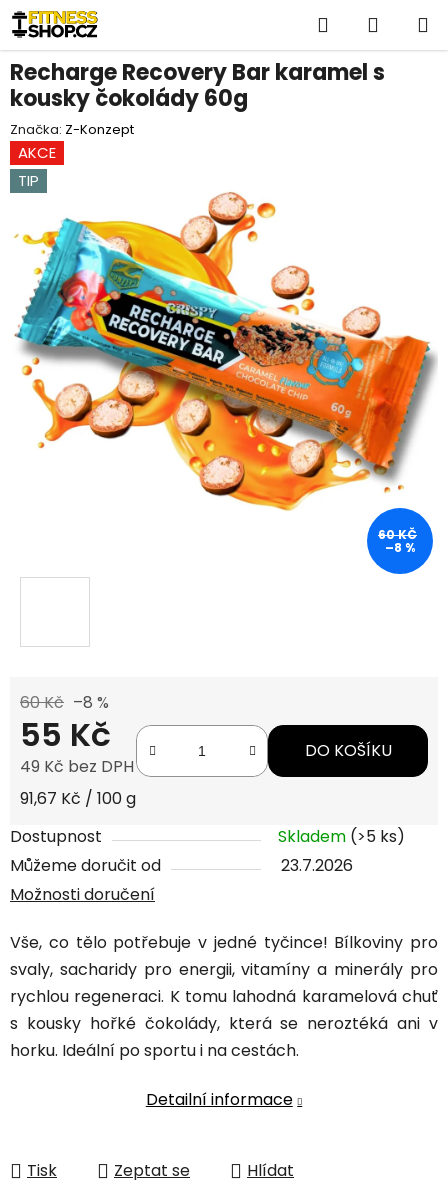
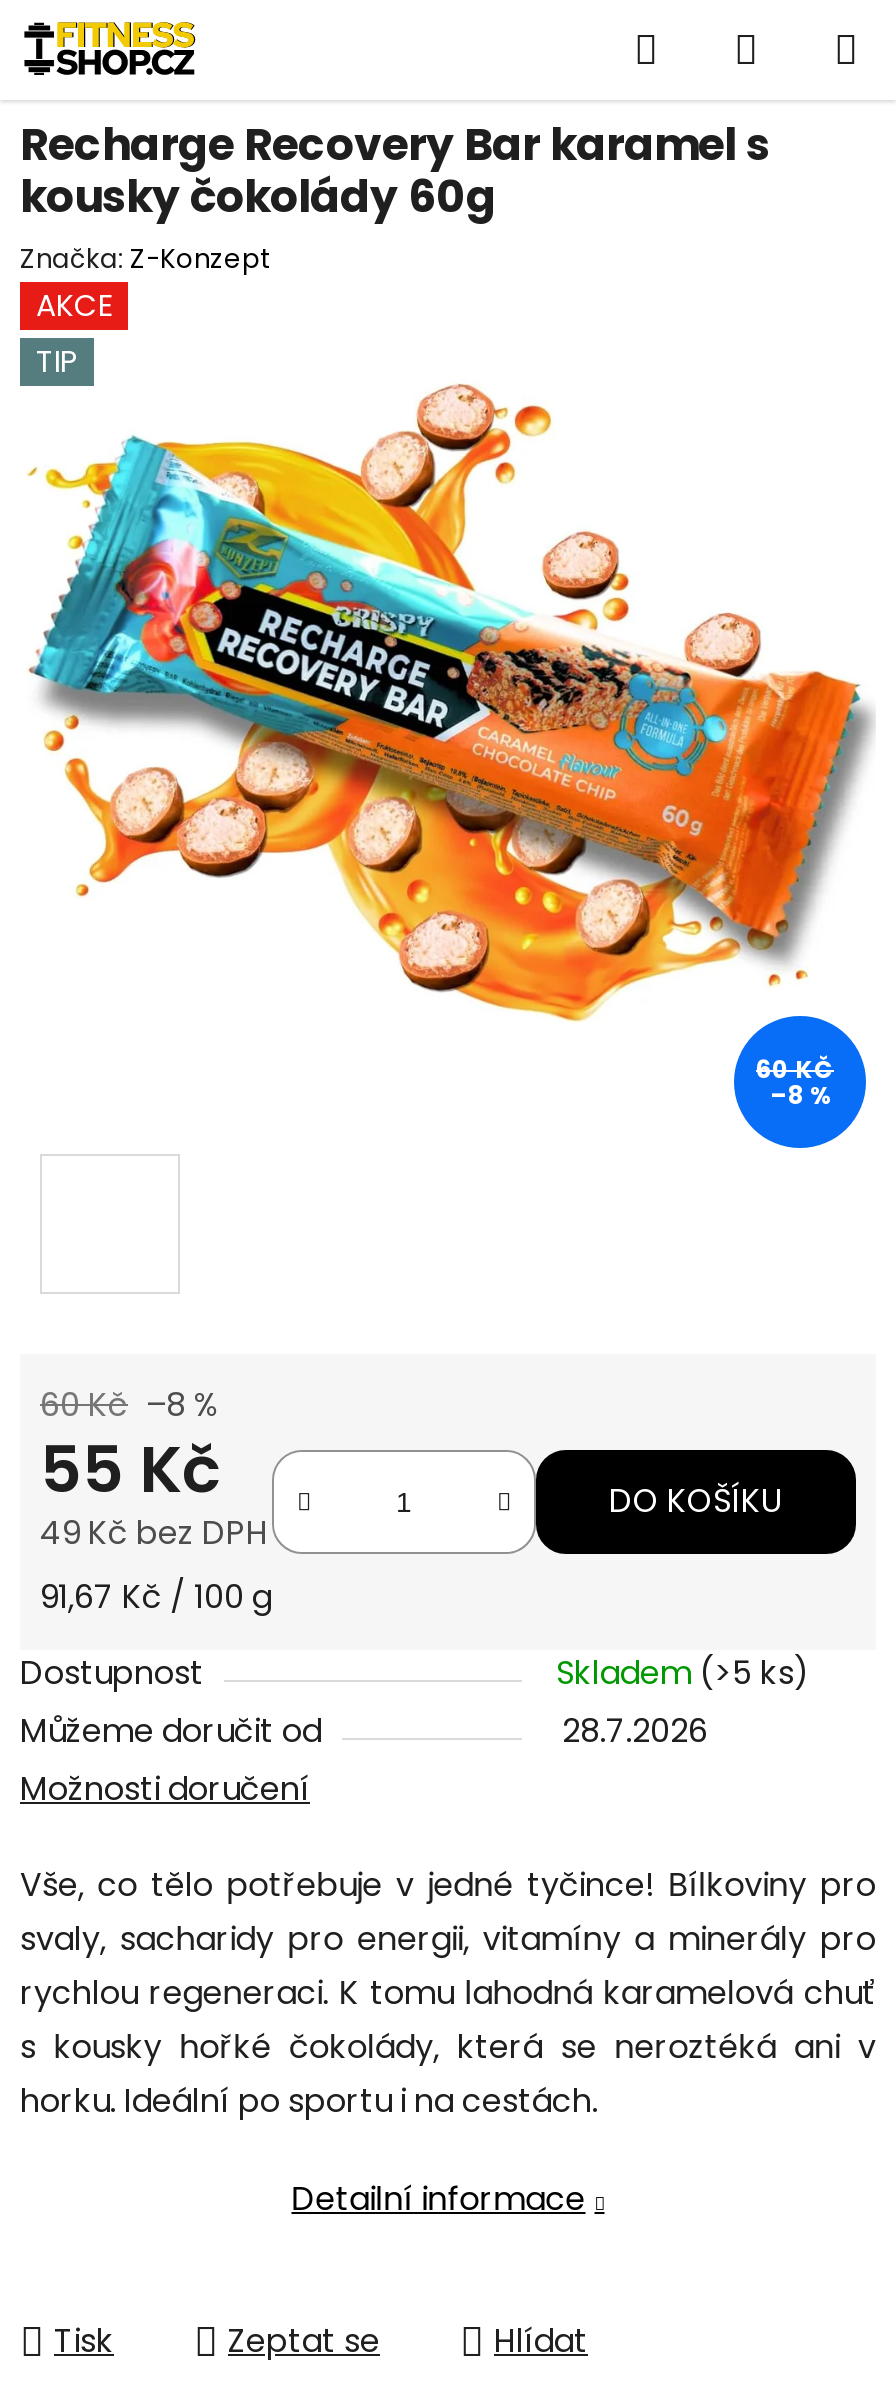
[281,854,353,877] 23.7.2026 -> [562,1708,708,1754] 28.7.2026

